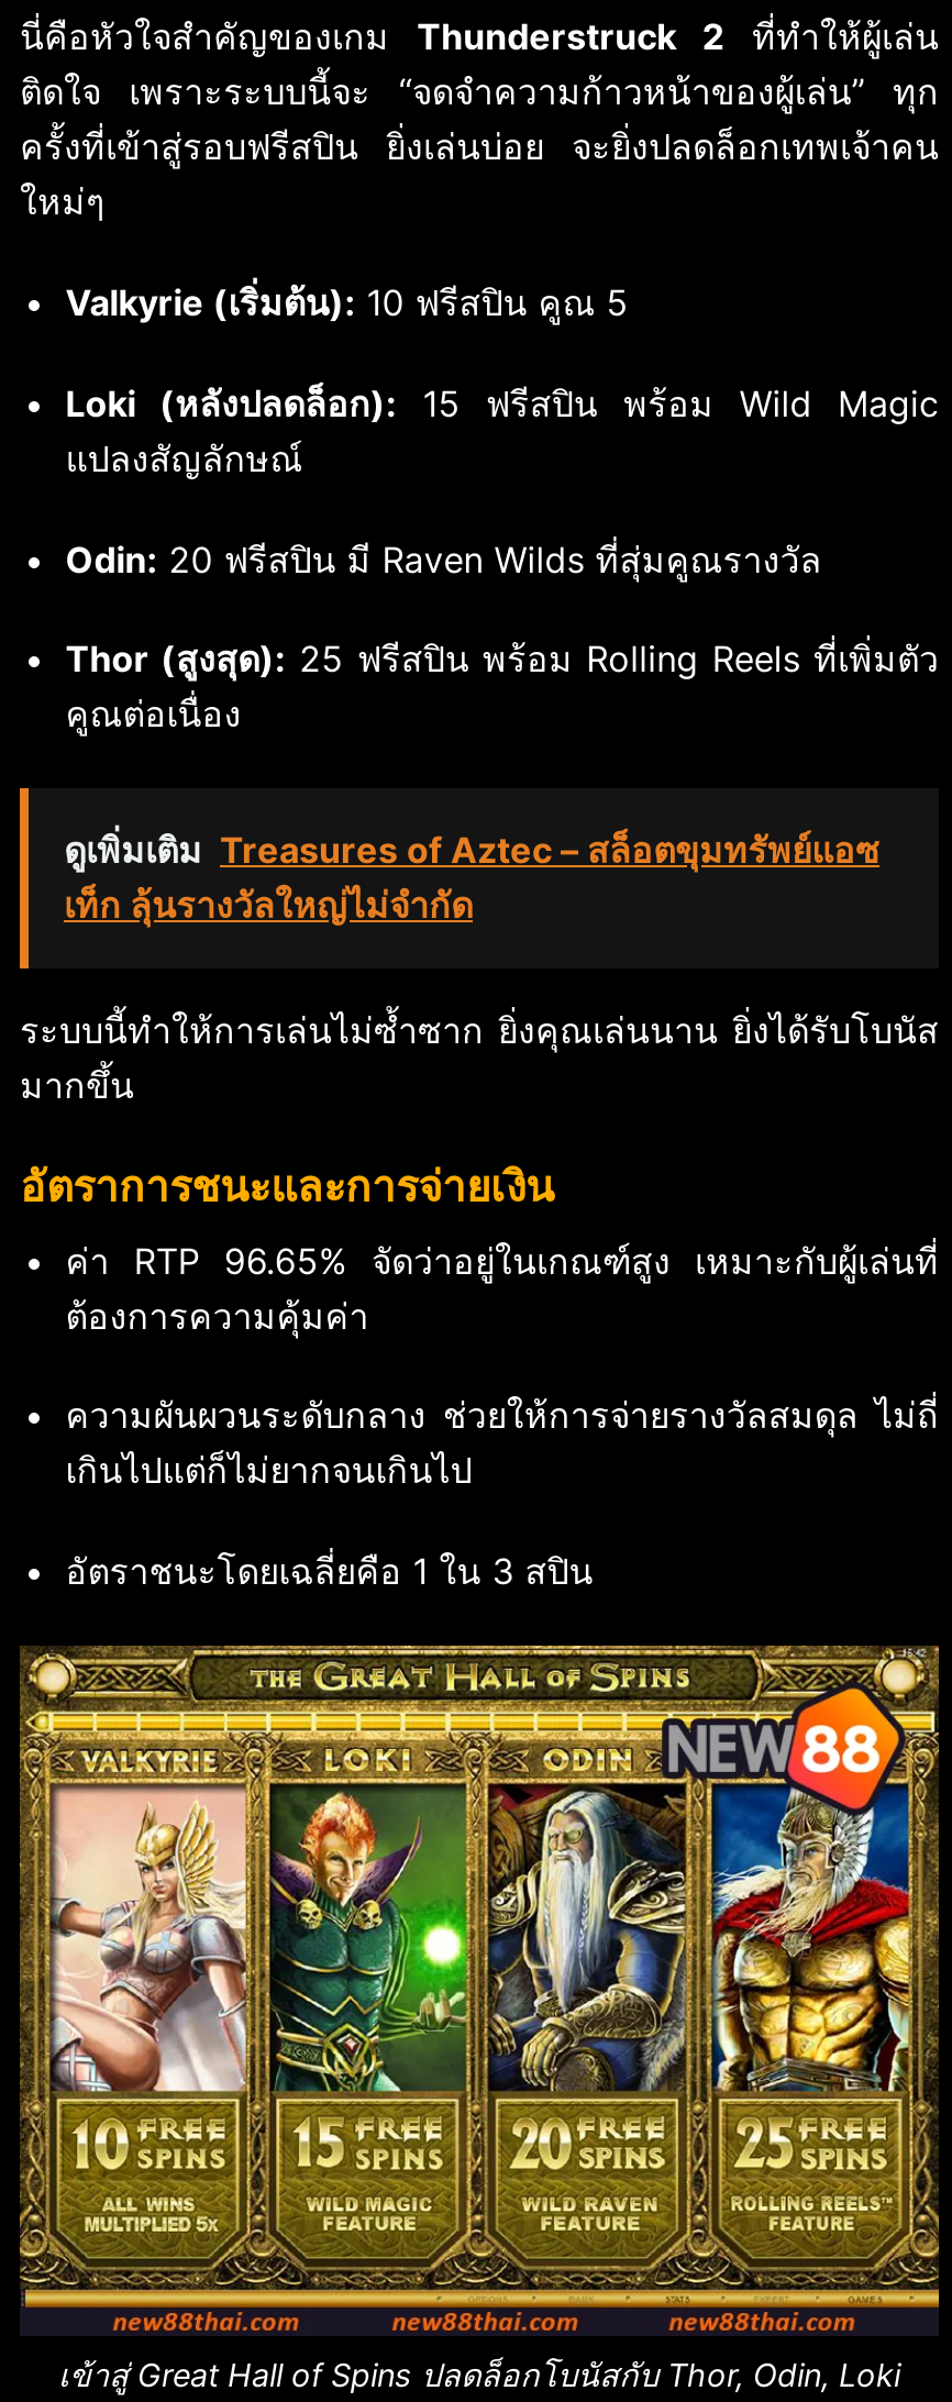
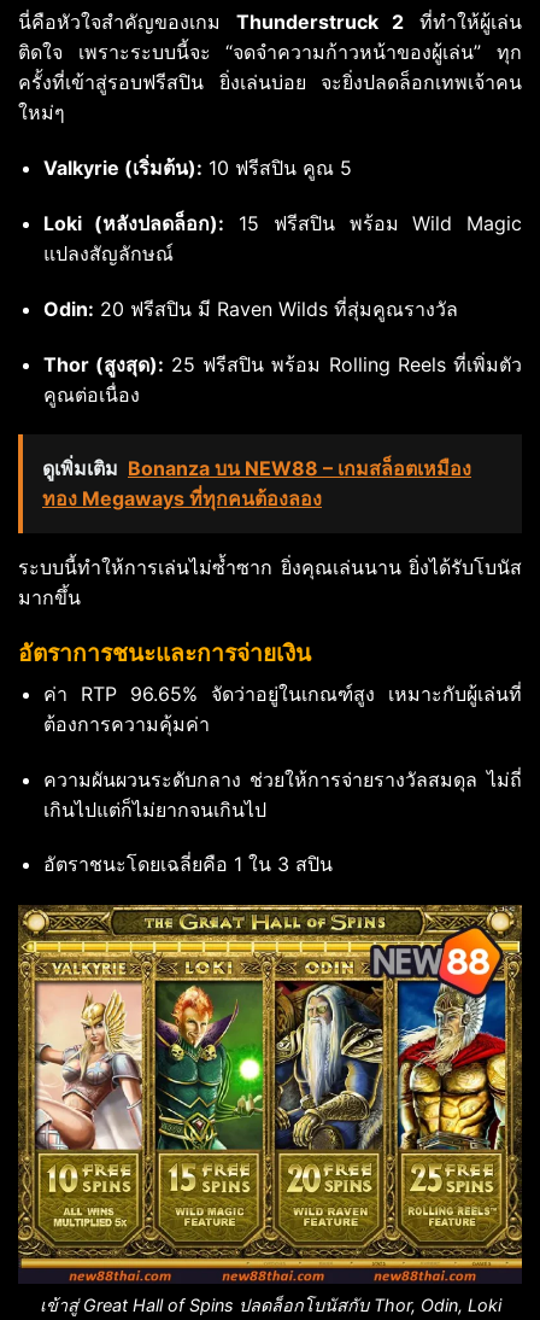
[64,829,879,928] ดูเพิ่มเติม Treasures of Aztec – สล็อตขุมทรัพย์แอซ | เท็ก ลุ้นรางวัลใหญ่ไม่จำกัด -> [42,457,471,511] ดูเพิ่มเติม Bonanza บน NEW88 – เกมสล็อตเหมือง | ทอง Megaways ที่ทุกคนต้องลอง

